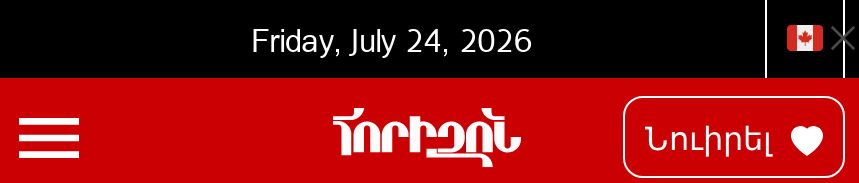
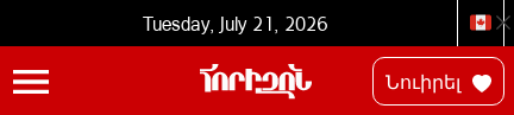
[251,19,531,57] Friday, July 24, 2026 -> [142,11,327,34] Tuesday, July 21, 2026

